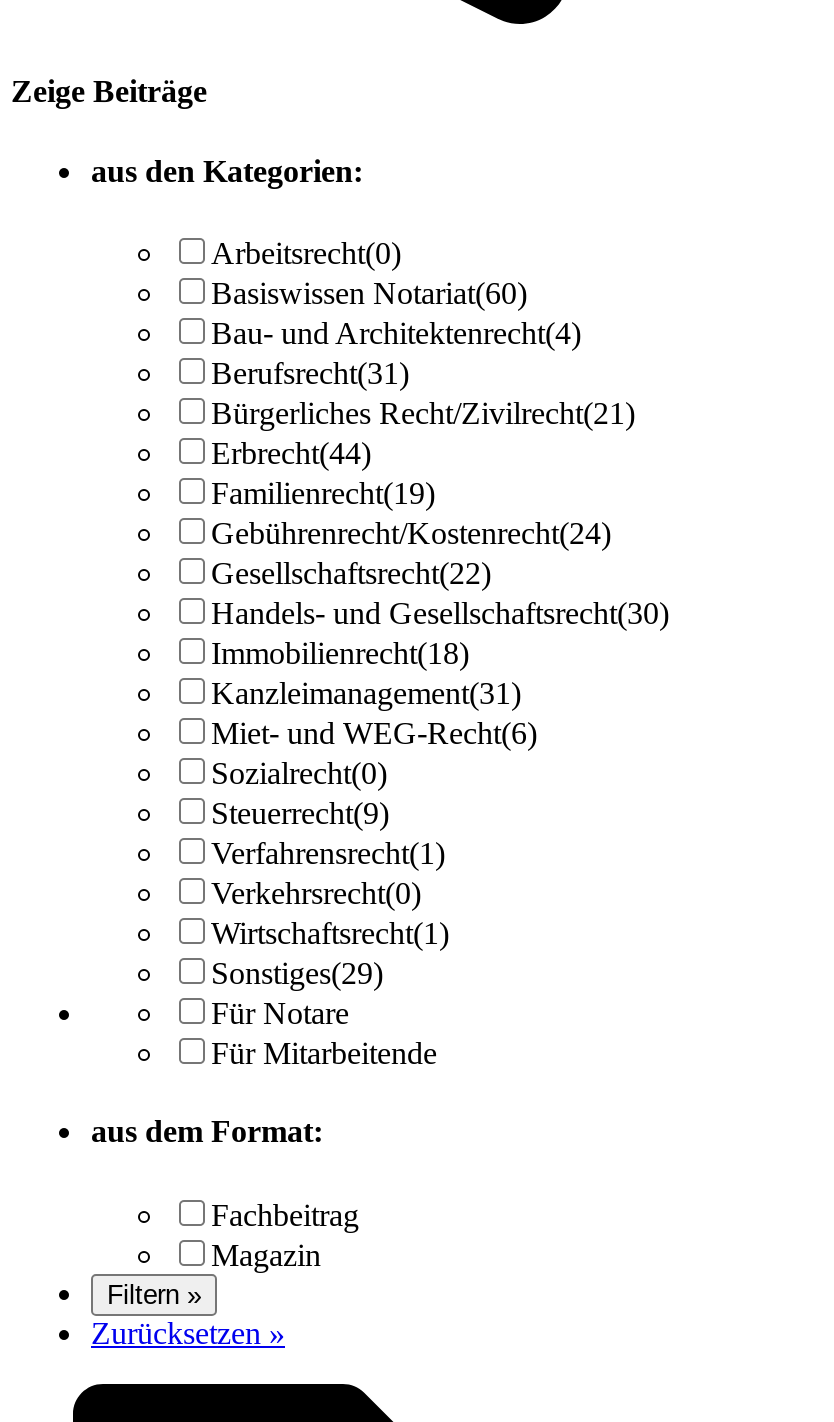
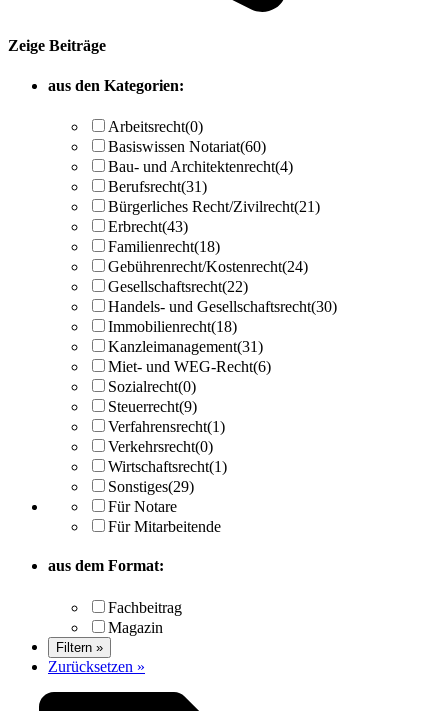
[211,436,371,470] Erbrecht(44) -> [108,218,188,235] Erbrecht(43)
[211,476,435,510] Familienrecht(19) -> [108,238,220,255] Familienrecht(18)

